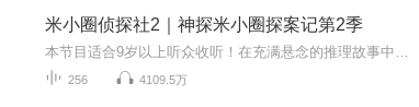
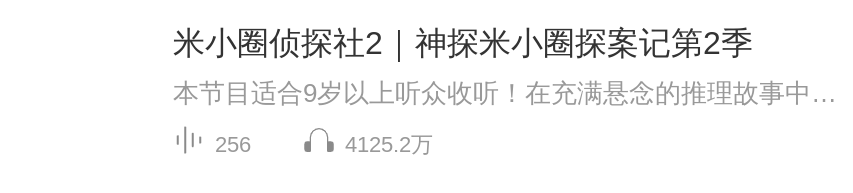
[139,73,188,86] 4109.5万 -> [345,132,433,156] 4125.2万

